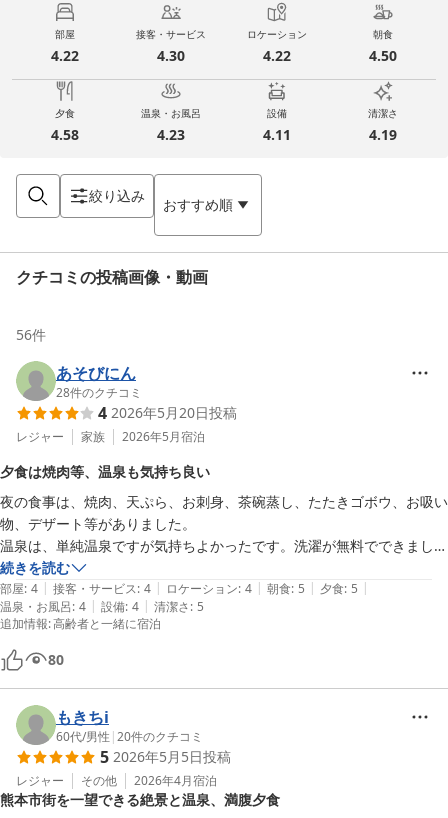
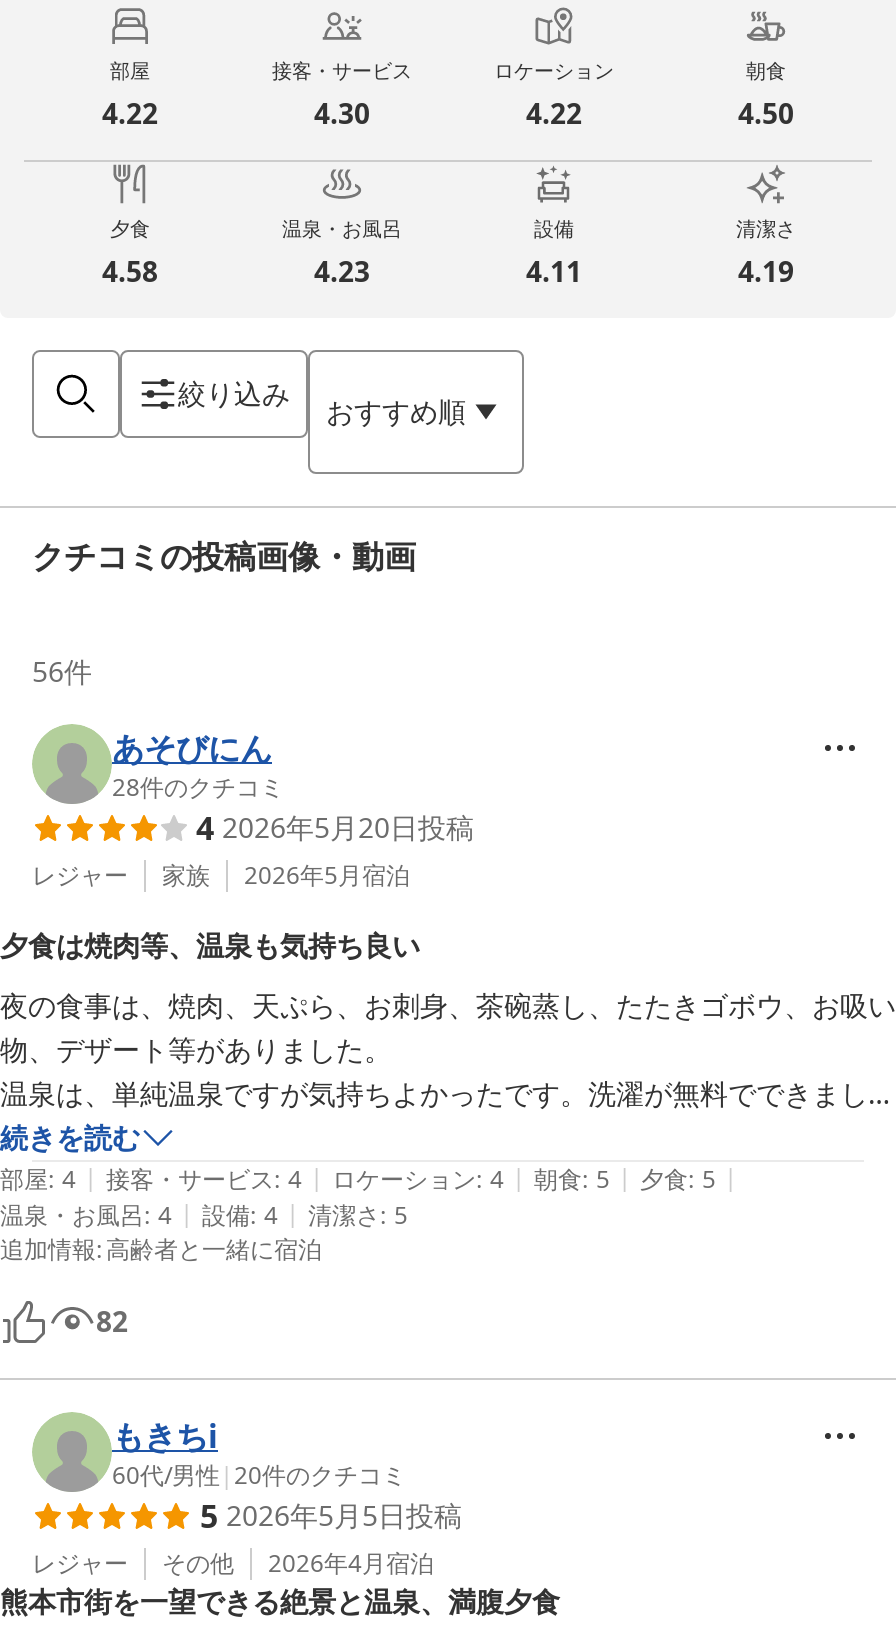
[48,650,64,669] 80 -> [96,1302,128,1340] 82

